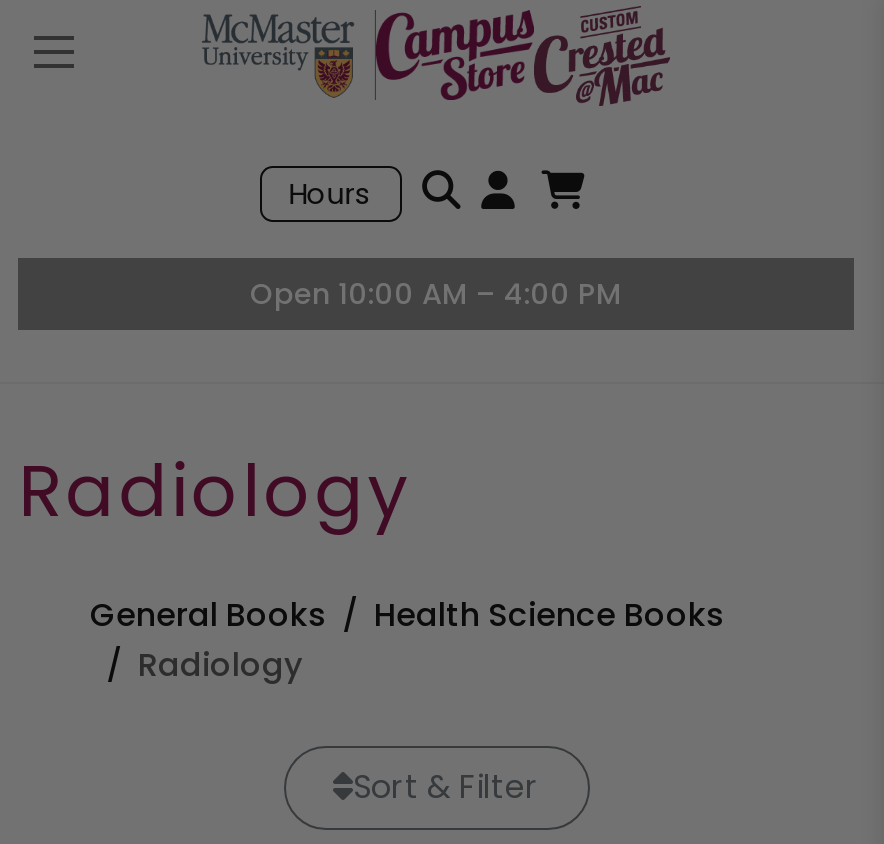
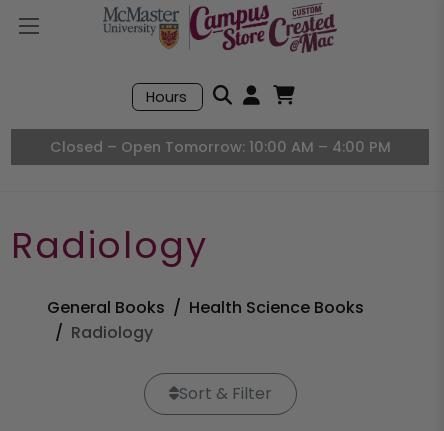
[250,273,622,313] Open 10:00 AM – 4:00 PM -> [49,137,390,157] Closed – Open Tomorrow: 10:00 AM – 4:00 PM

